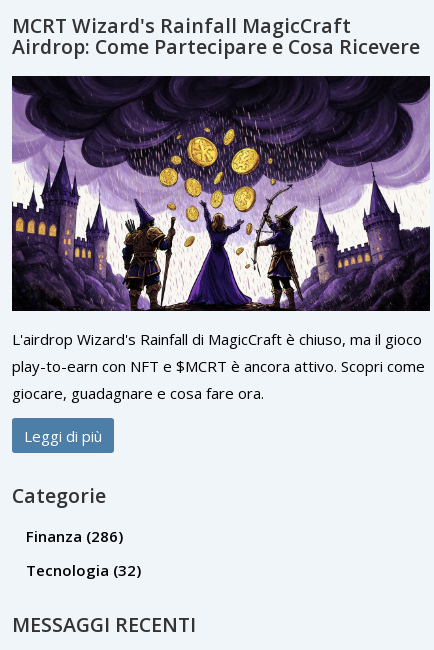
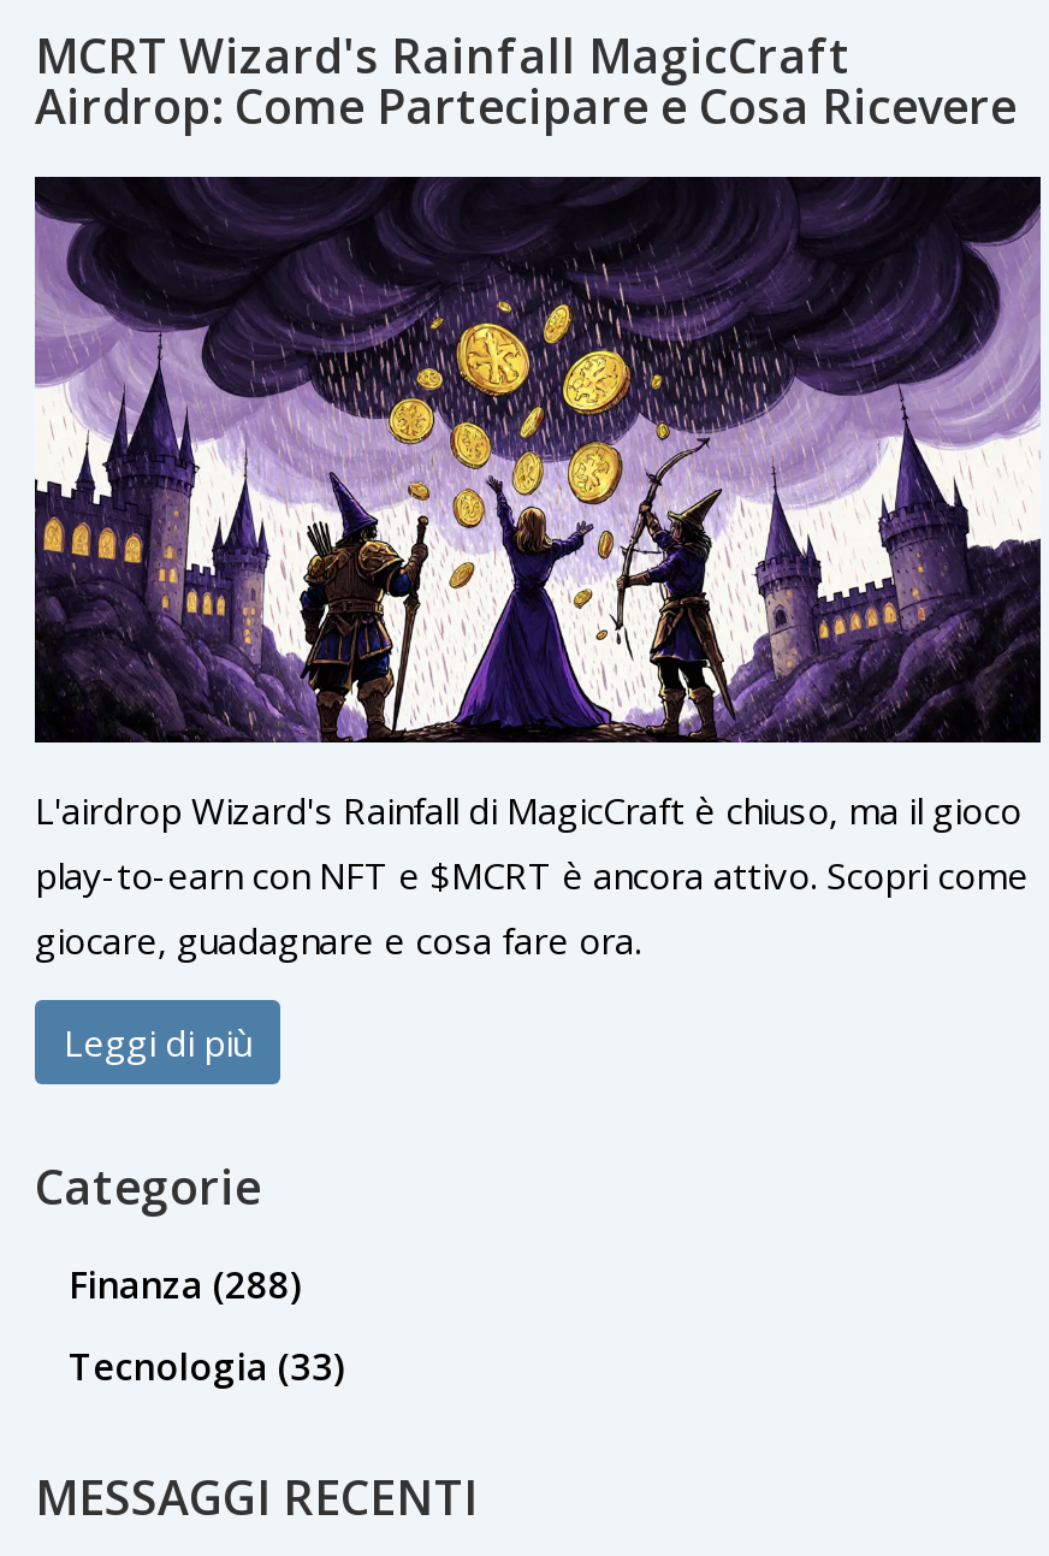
[26,526,123,546] Finanza (286) -> [69,1261,302,1309] Finanza (288)
[26,560,141,580] Tecnologia (32) -> [69,1343,345,1391] Tecnologia (33)

